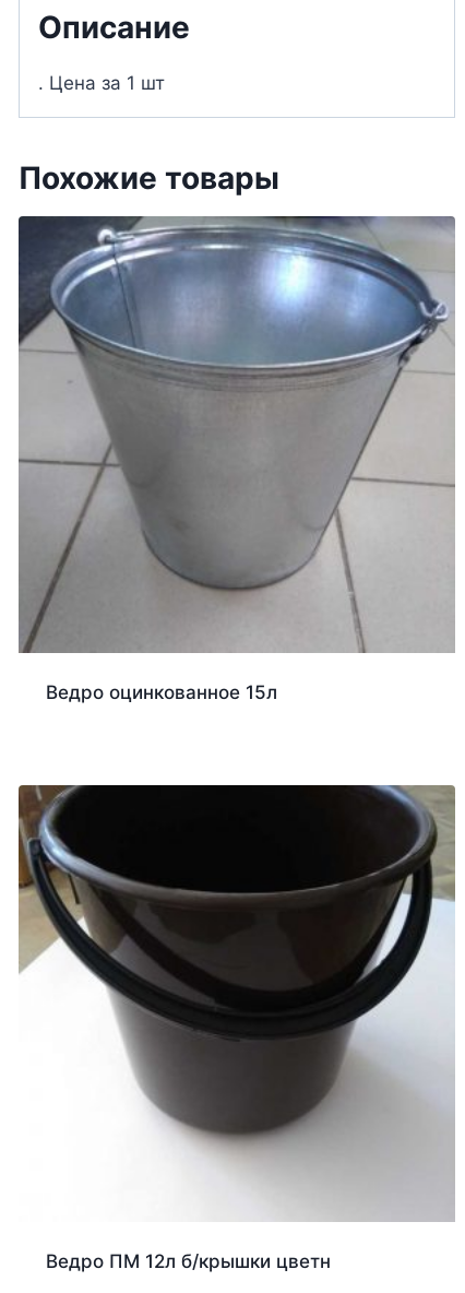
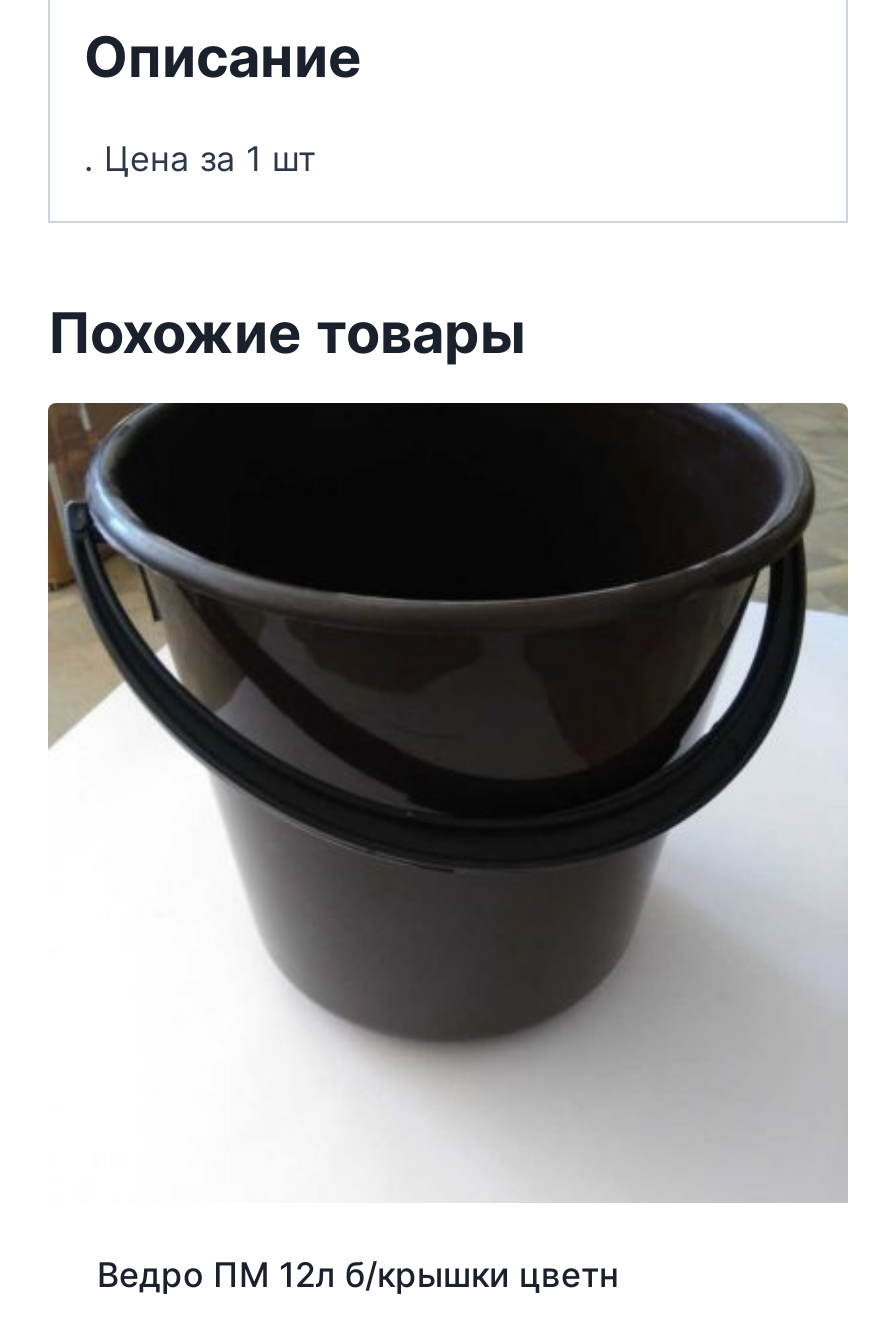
[17,215,455,704] [image] | Ведро оцинкованное 15л -> none

